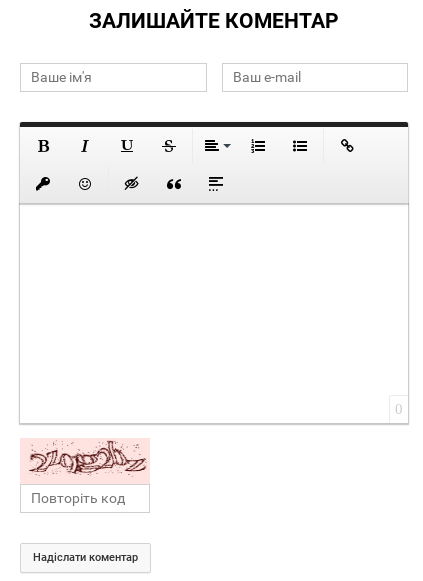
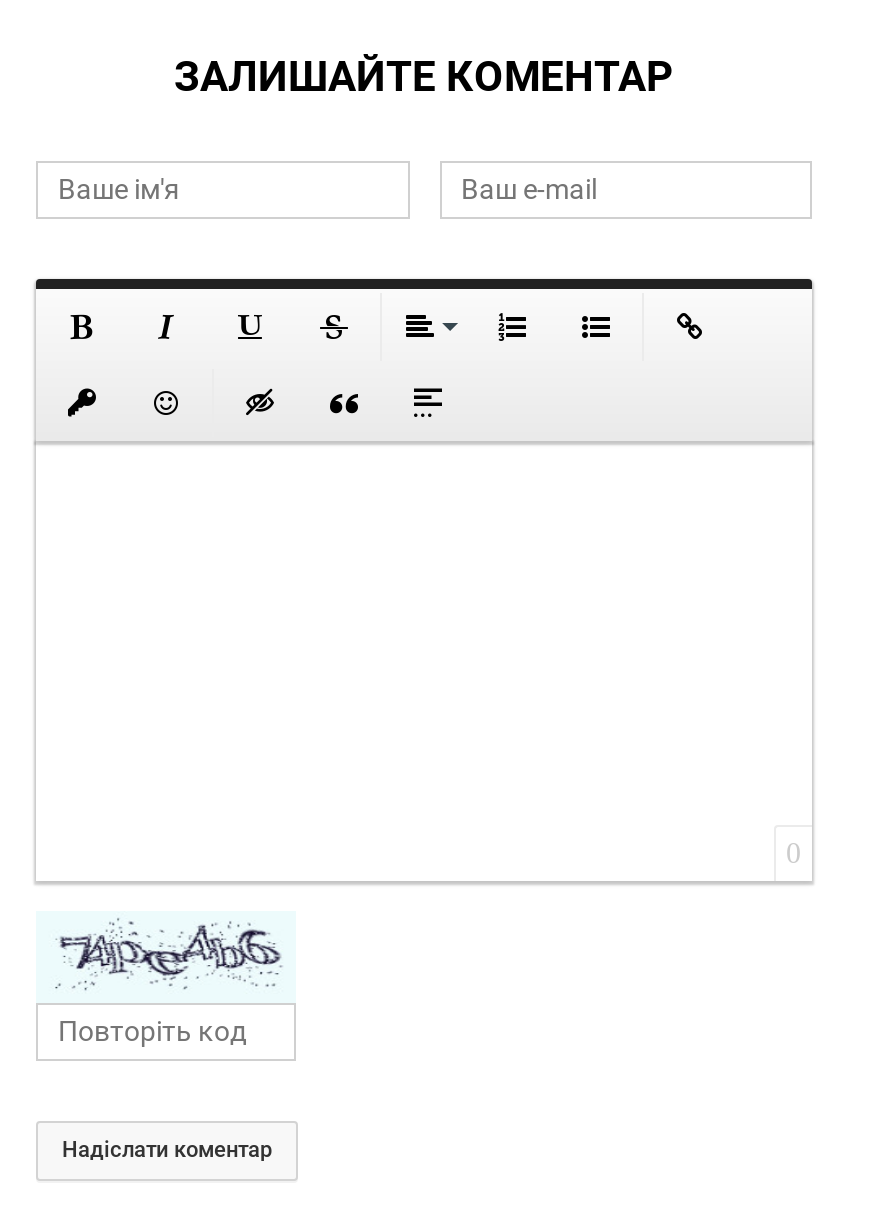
[21,439,149,482] [image] -> [40,915,292,1001] [image]

